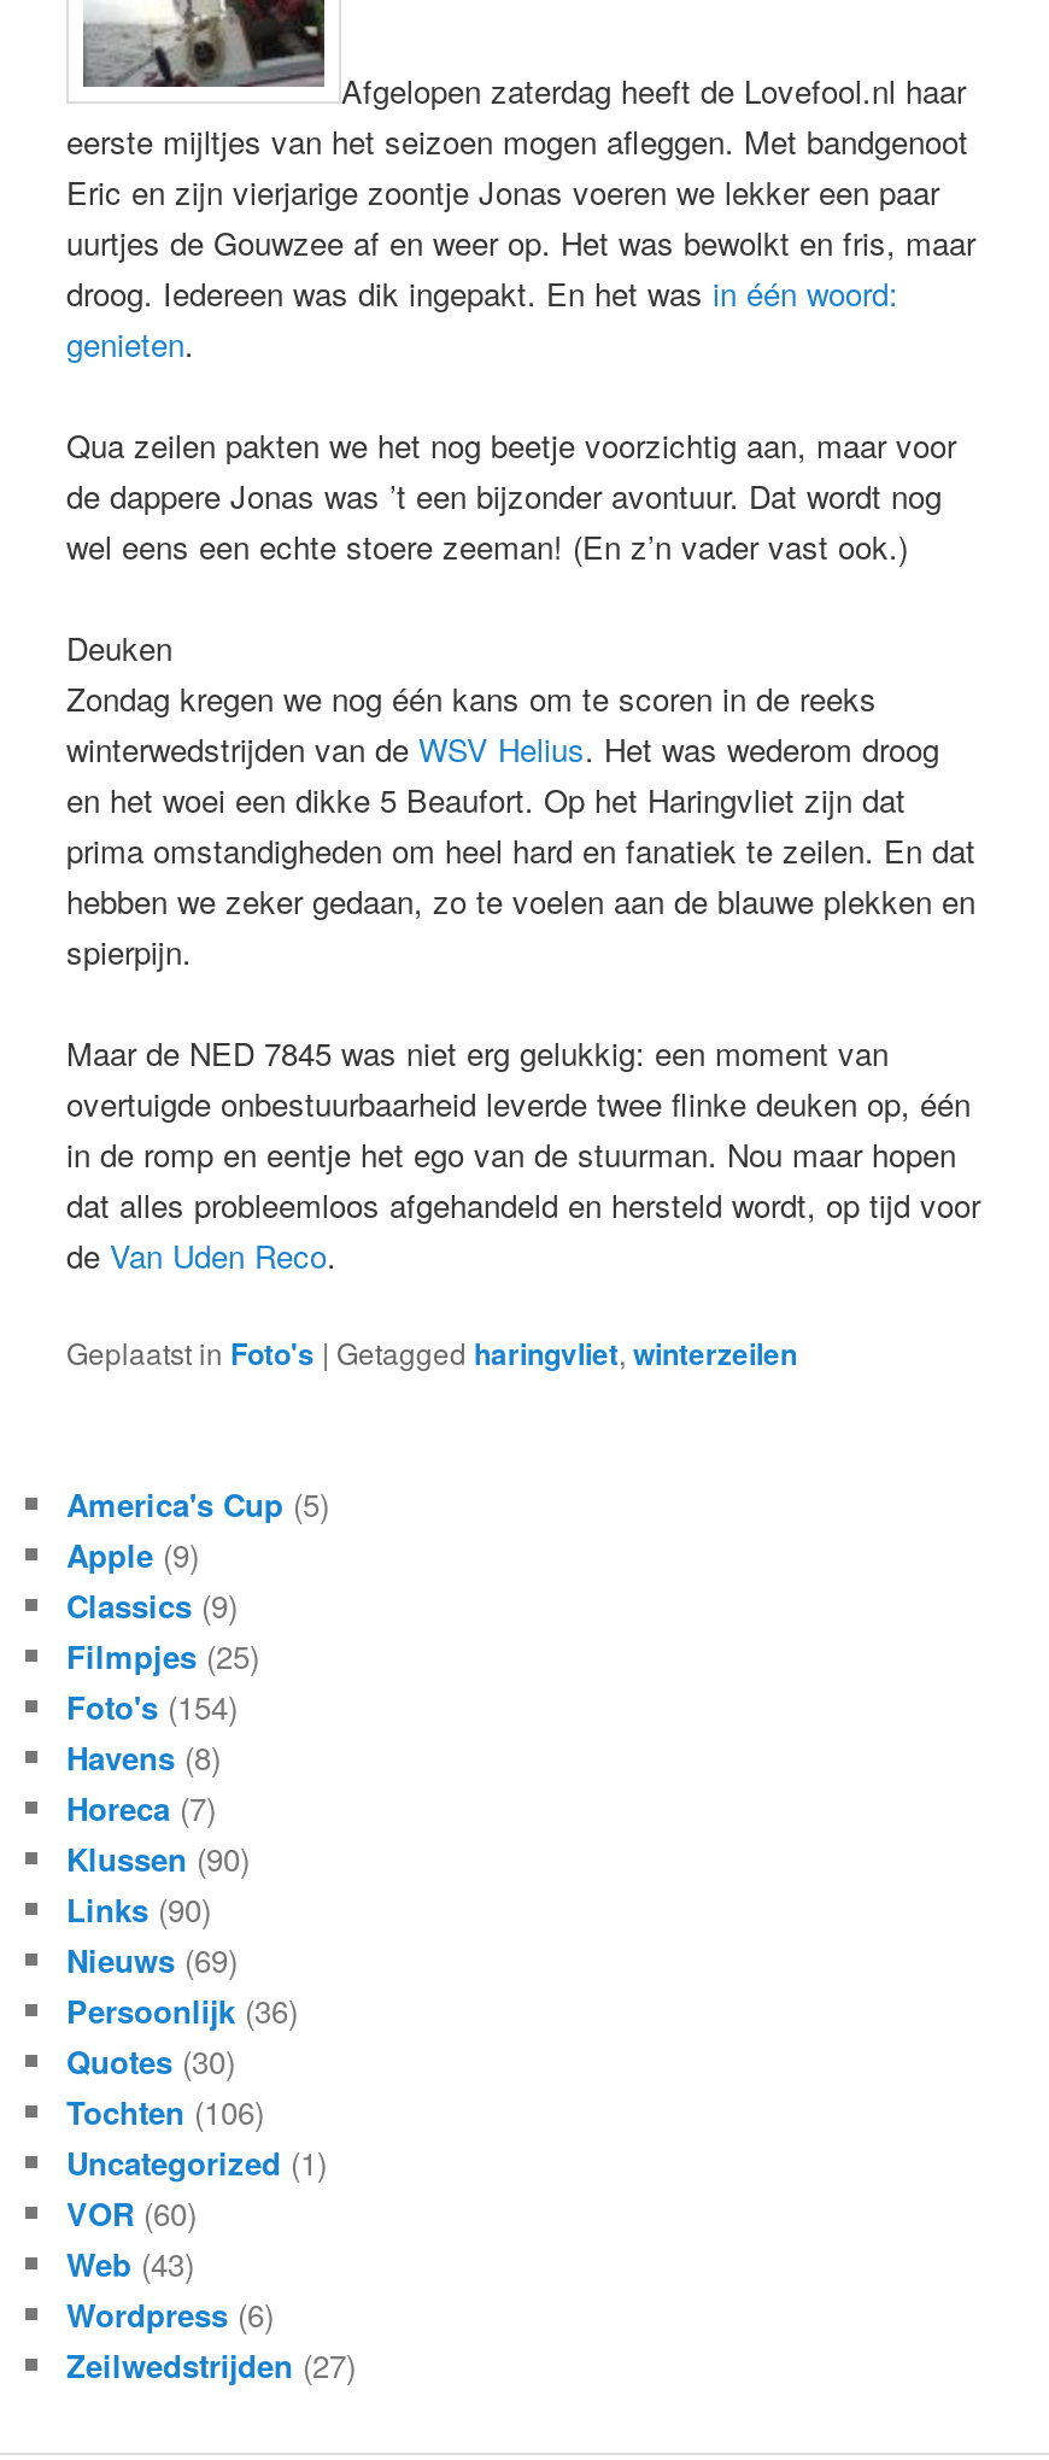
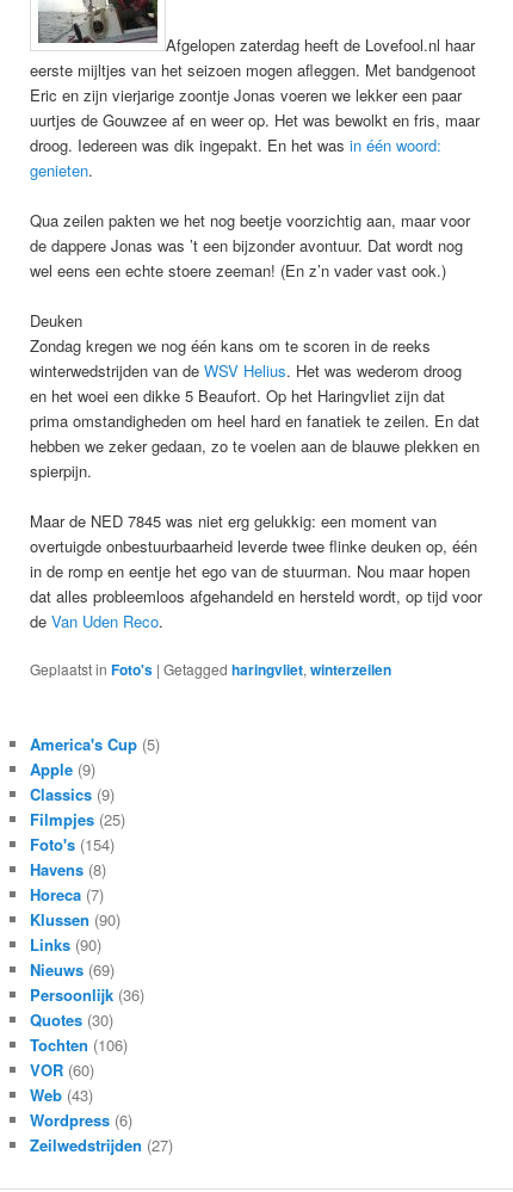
[66,2139,327,2184] Uncategorized (1) -> none

